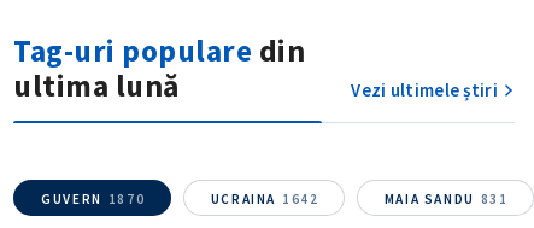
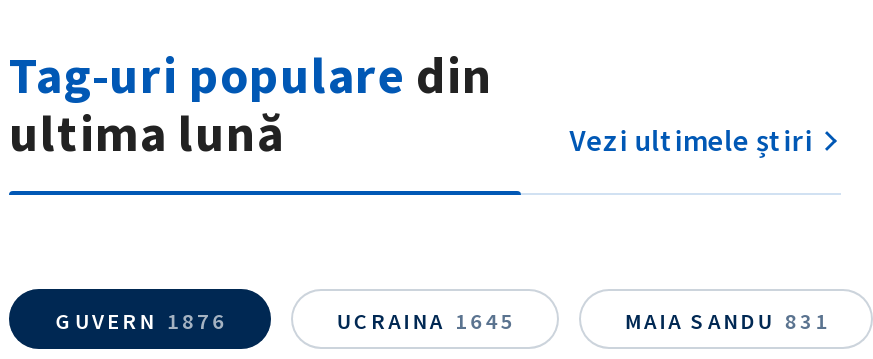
[41,191,145,207] GUVERN 1870 -> [55,307,228,335] GUVERN 1876
[211,191,319,207] UCRAINA 1642 -> [337,307,516,335] UCRAINA 1645

